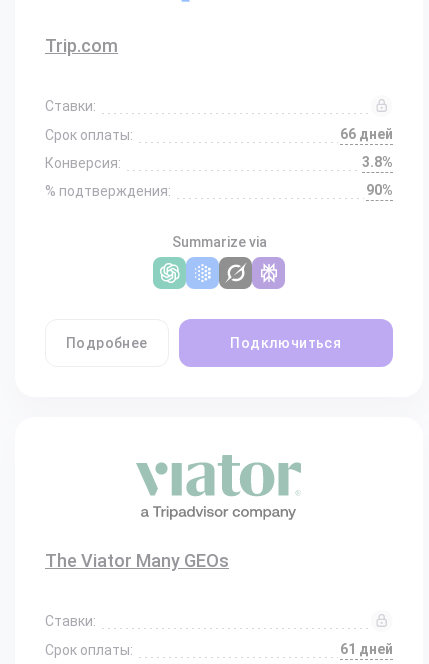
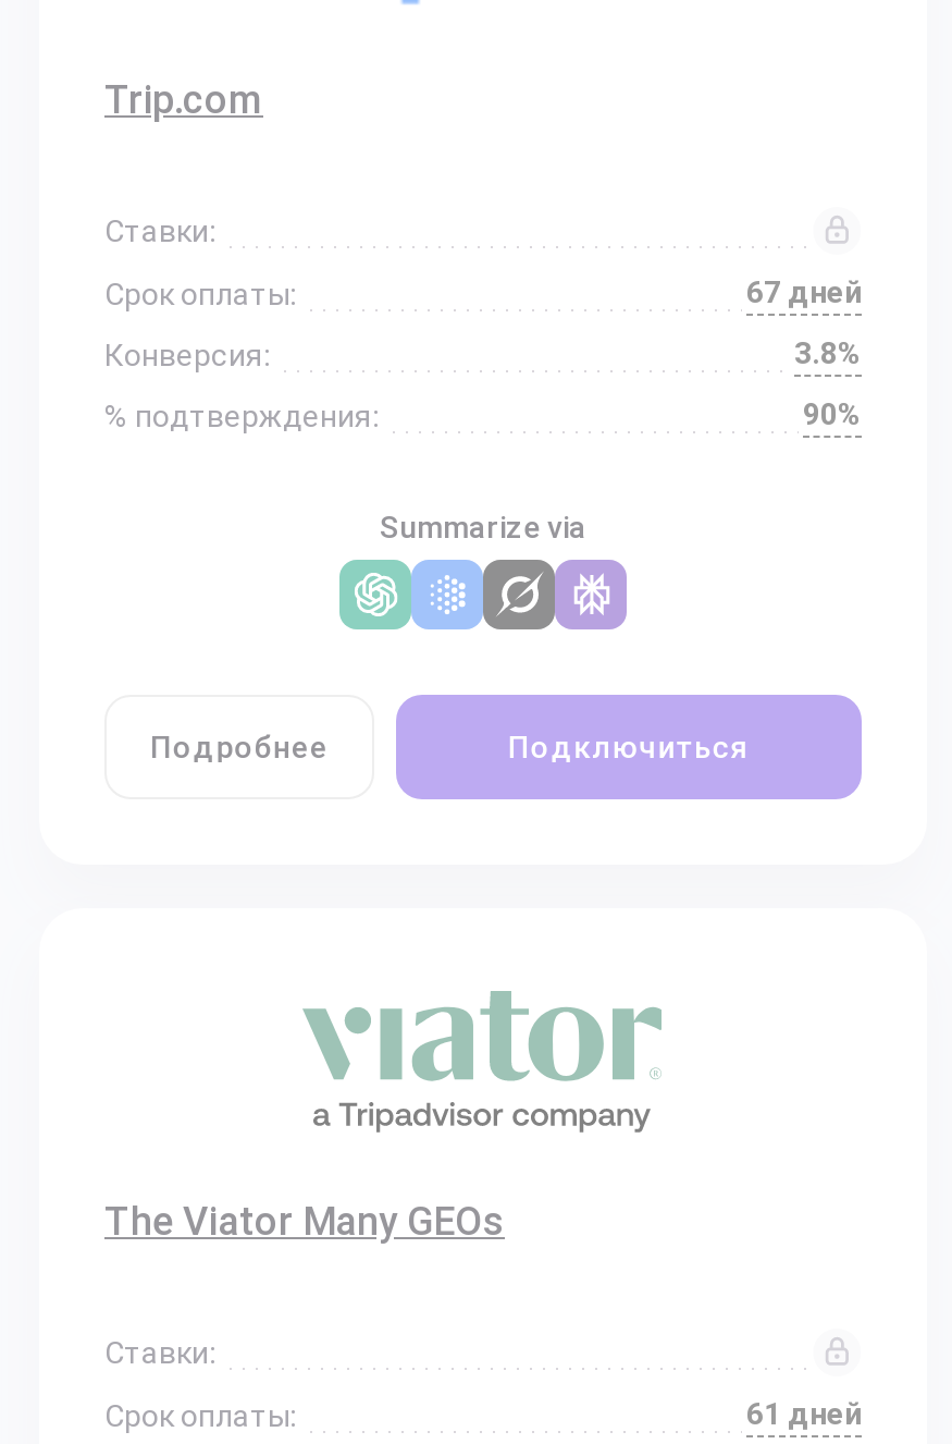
[340,126,393,142] 66 дней -> [746,274,862,309] 67 дней

